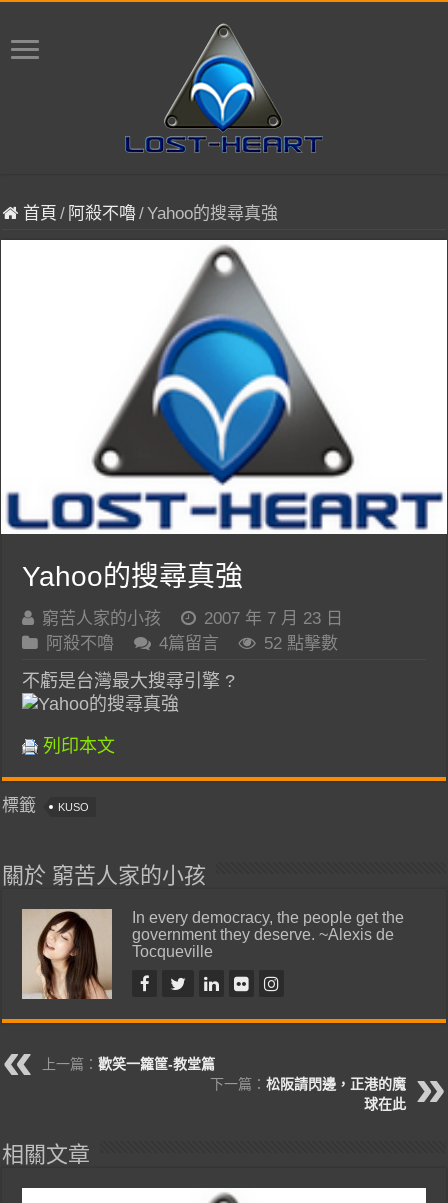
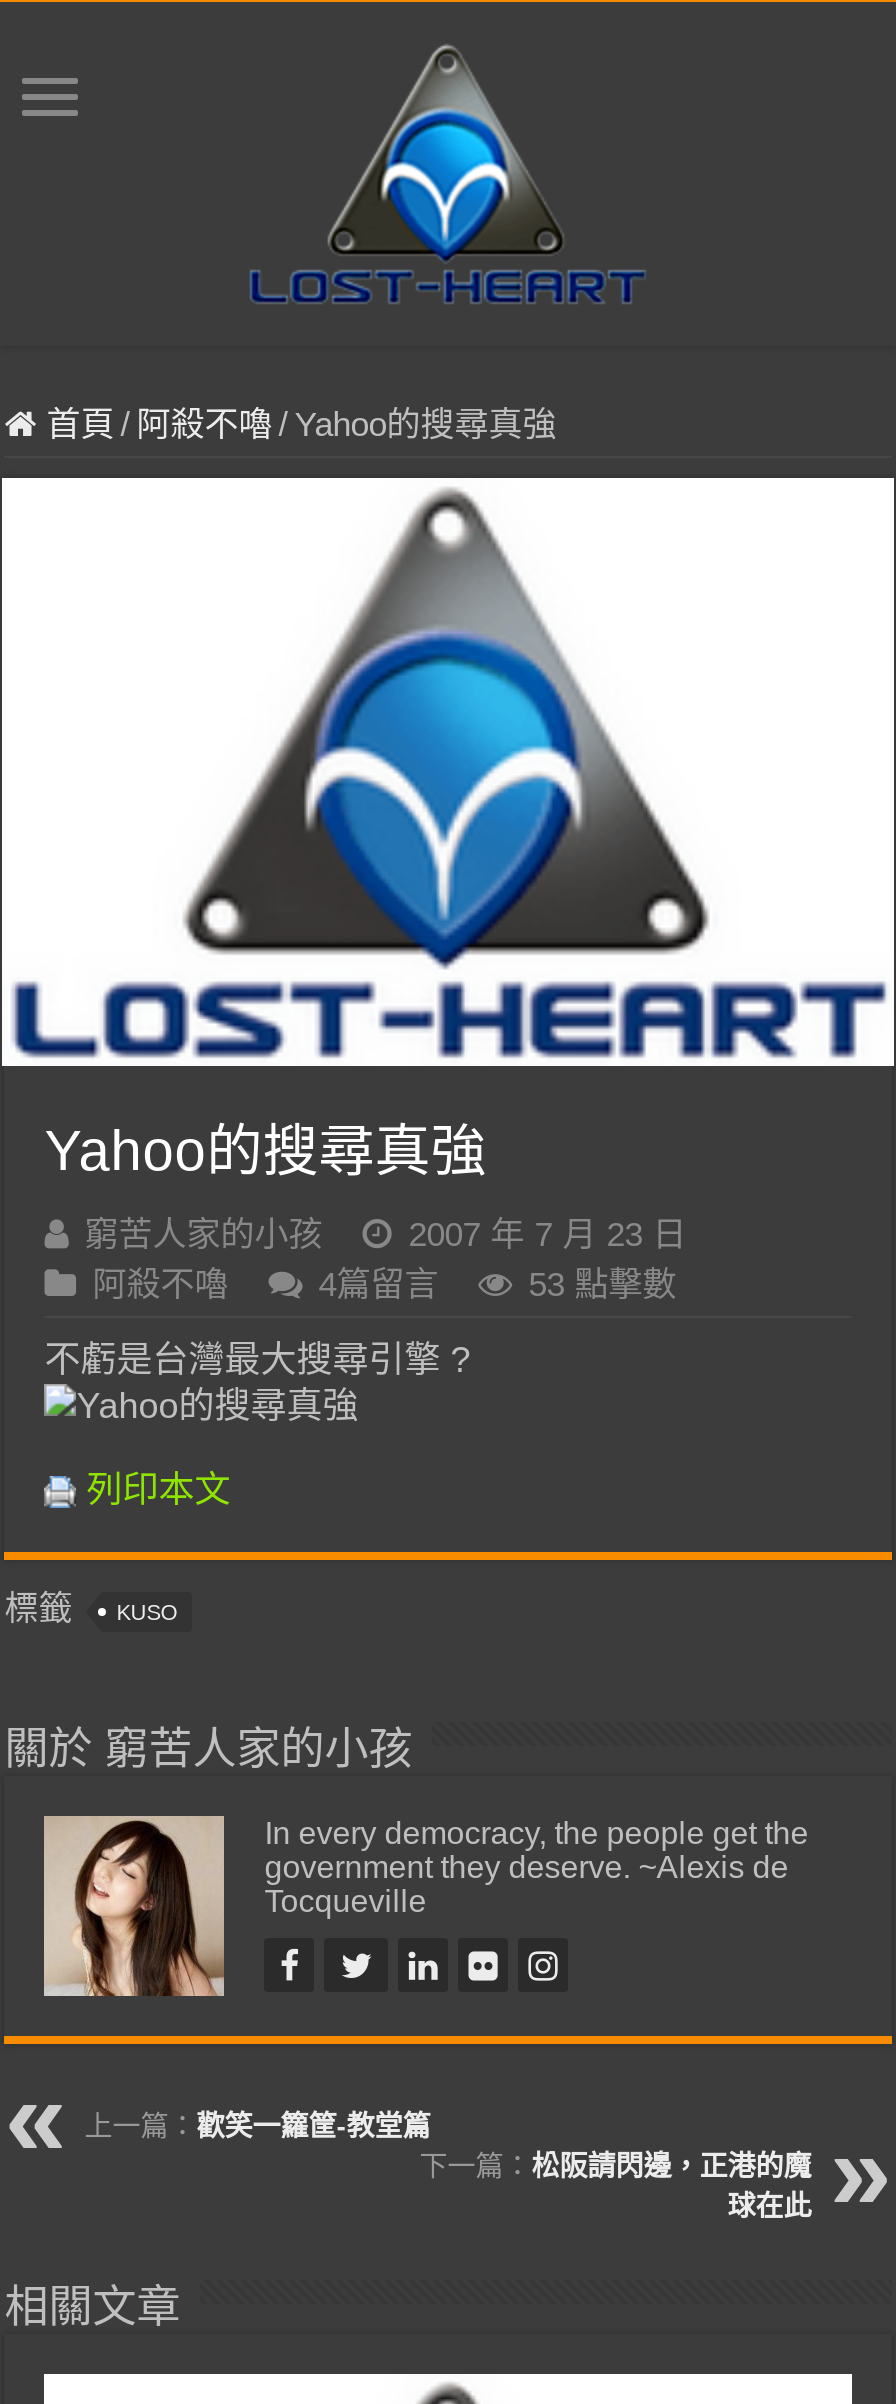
[264,634,338,653] 52 點擊數 -> [528,1265,676,1303] 53 點擊數

